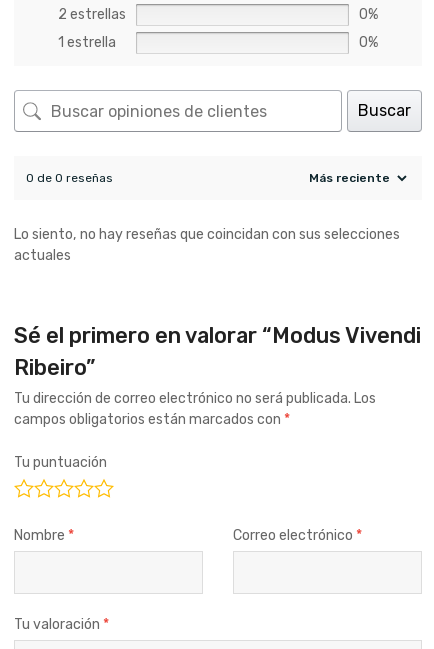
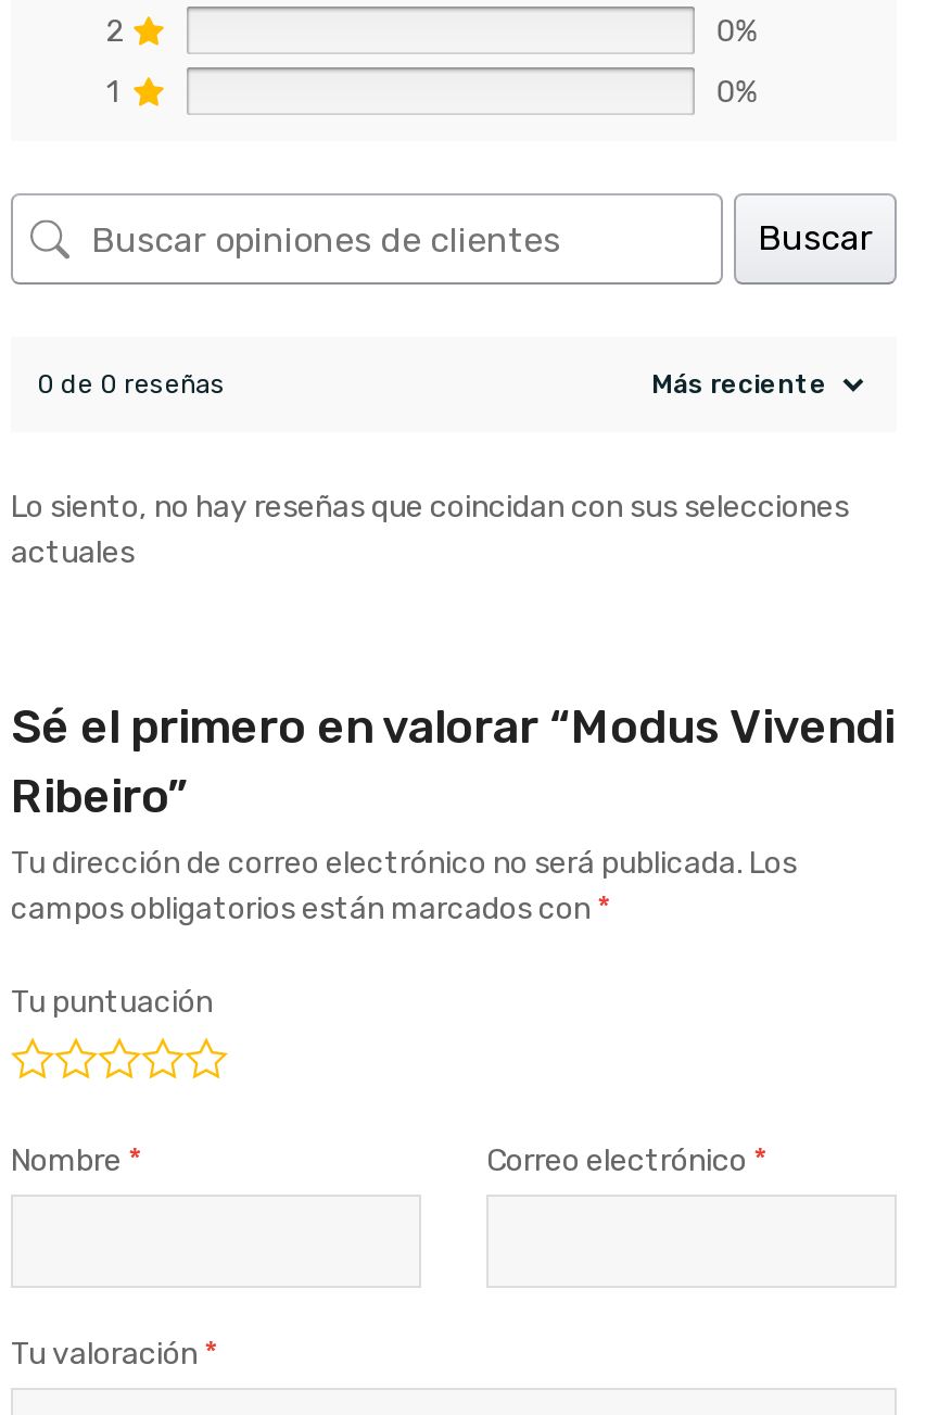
[58,6,126,23] 2 estrellas -> [106,12,126,49] 2
[58,34,116,51] 1 estrella -> [106,74,119,111] 1

